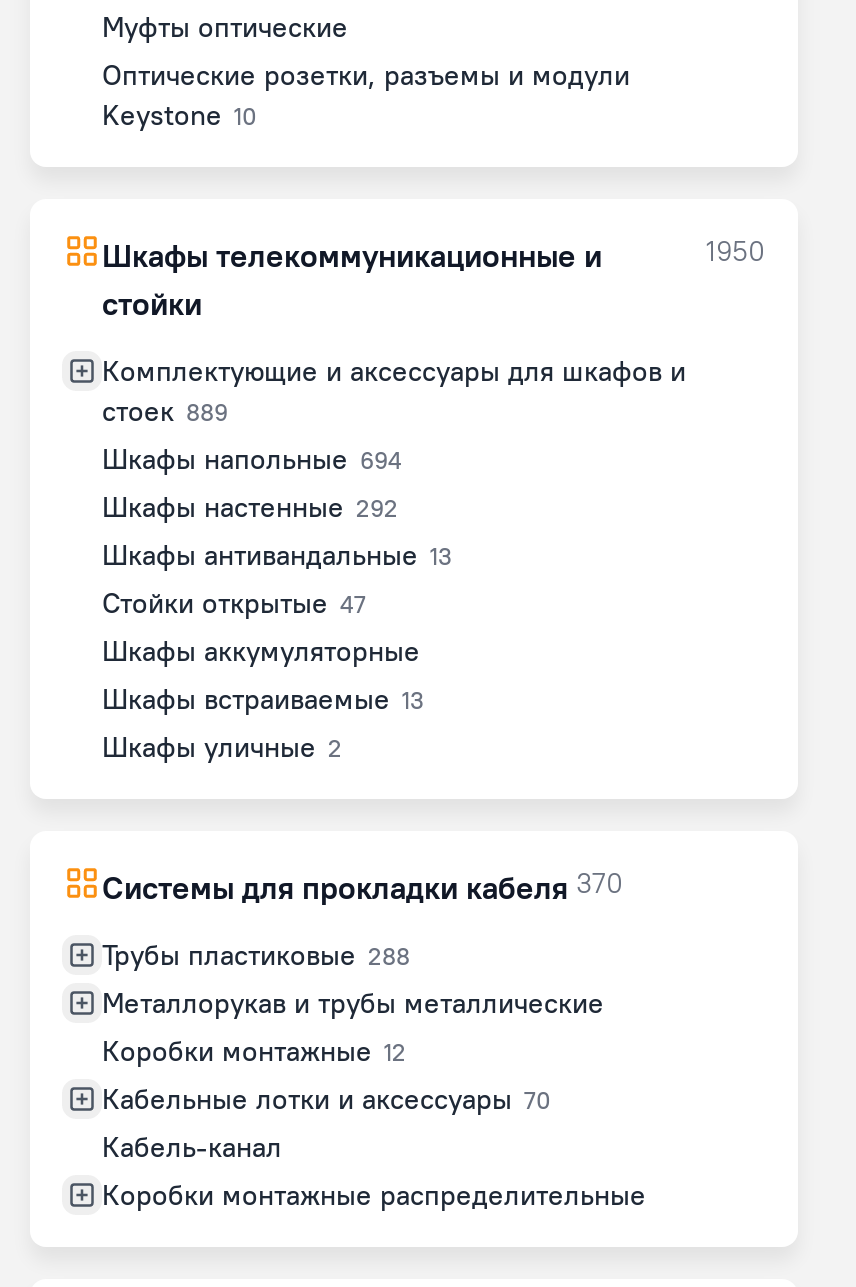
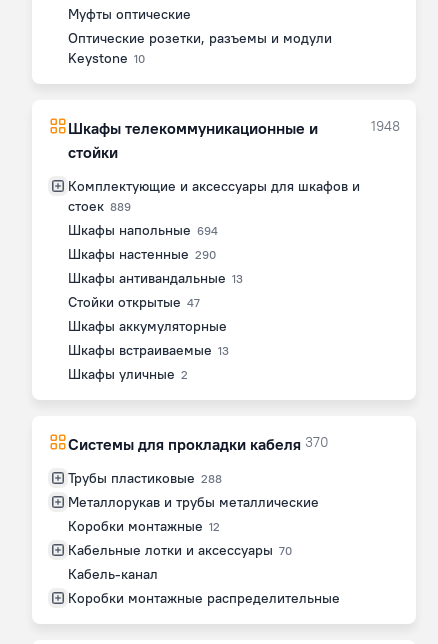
[706,233,766,269] 1950 -> [371,117,400,135] 1948
[102,489,398,525] Шкафы настенные 292 -> [68,245,216,263] Шкафы настенные 290

